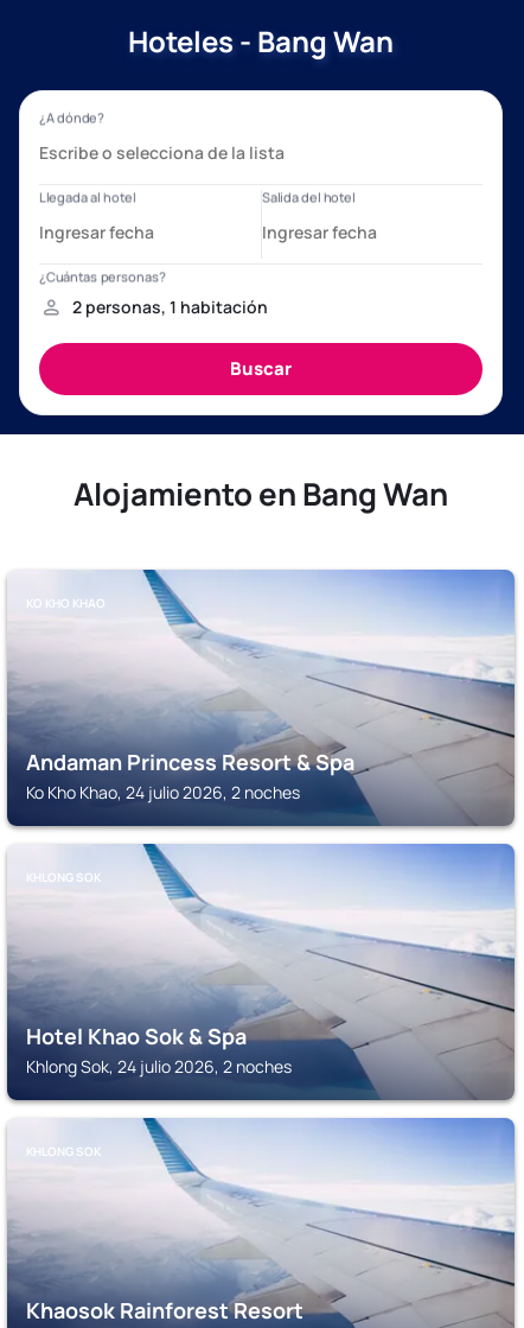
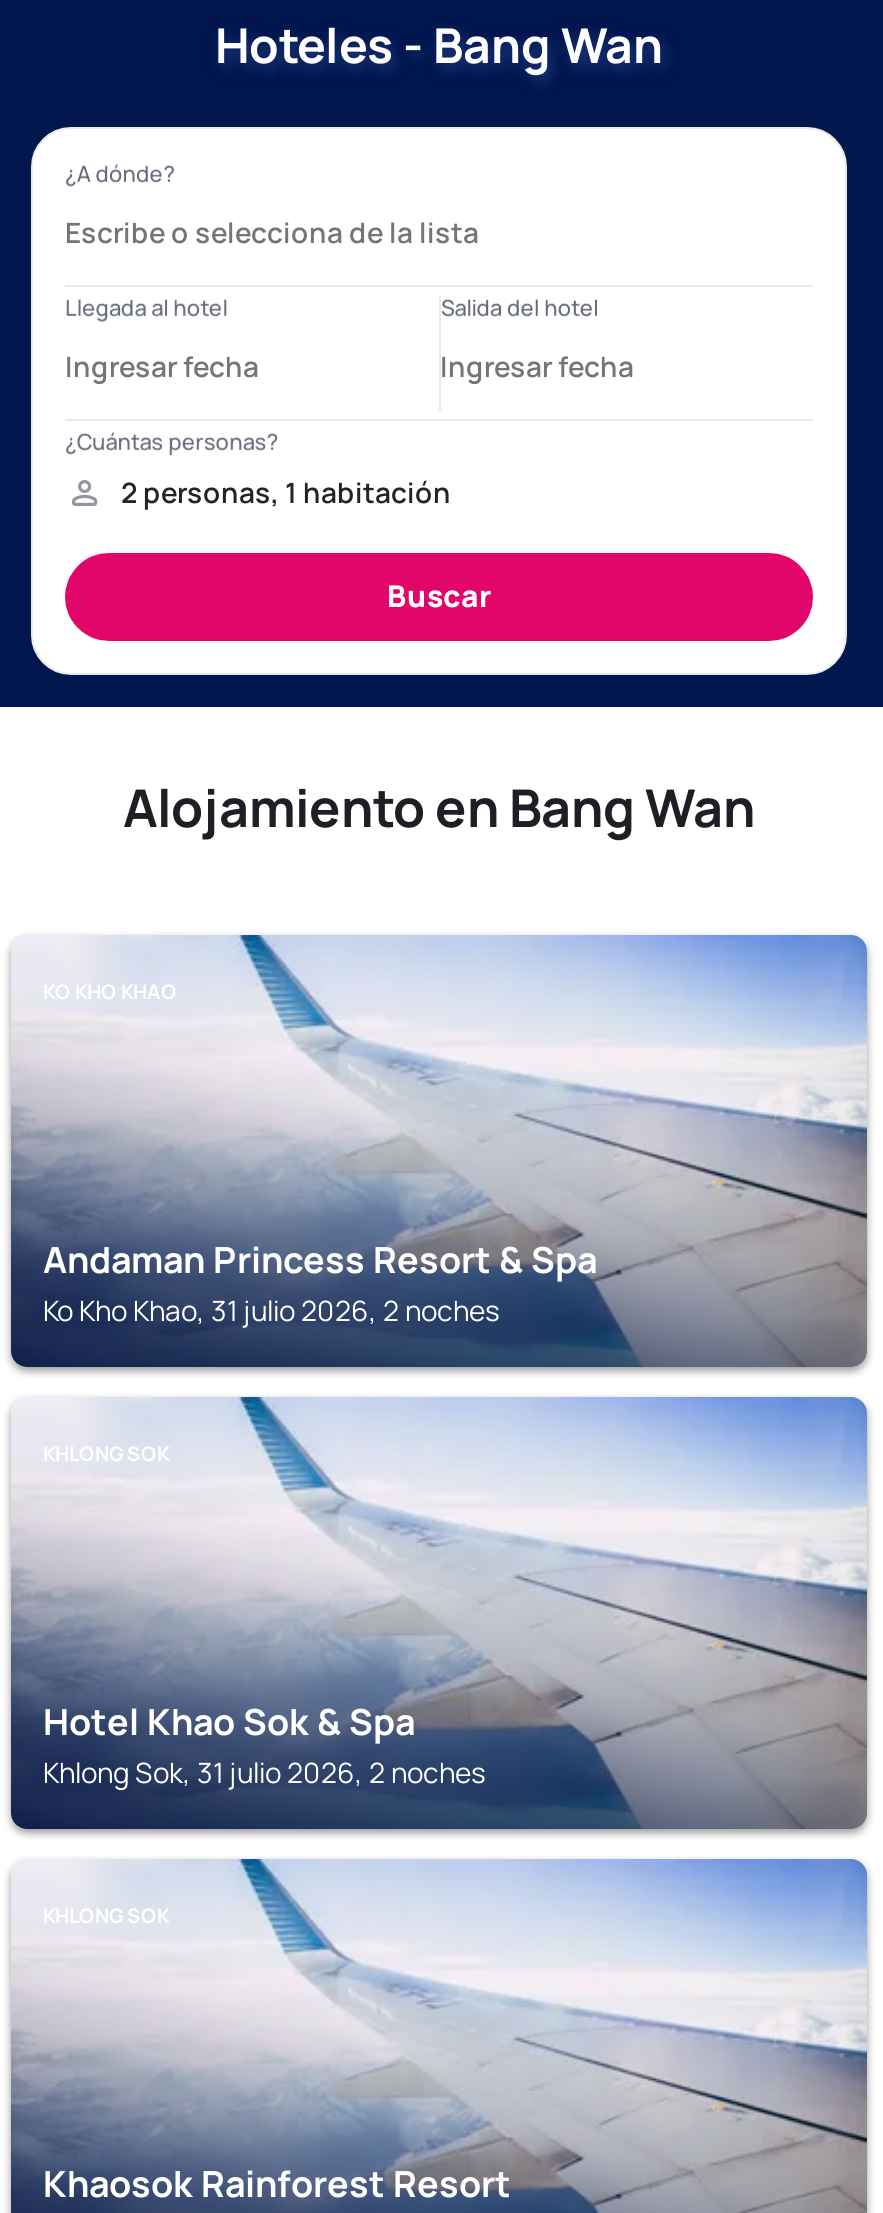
[26,781,300,803] Ko Kho Khao, 24 julio 2026, 2 noches -> [43,1291,499,1329] Ko Kho Khao, 31 julio 2026, 2 noches
[26,1055,292,1078] Khlong Sok, 24 julio 2026, 2 noches -> [43,1753,485,1791] Khlong Sok, 31 julio 2026, 2 noches

